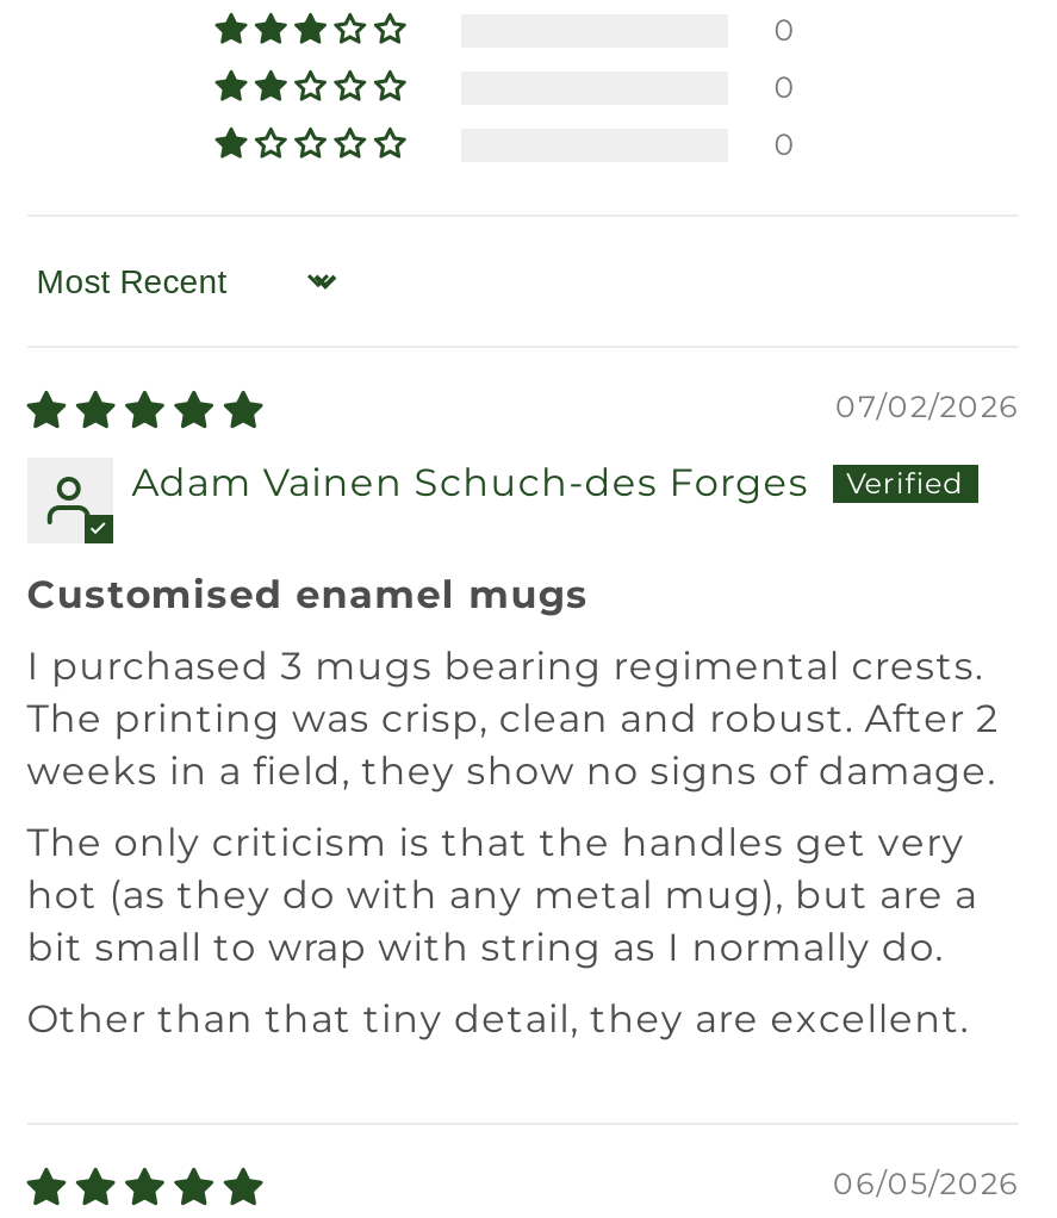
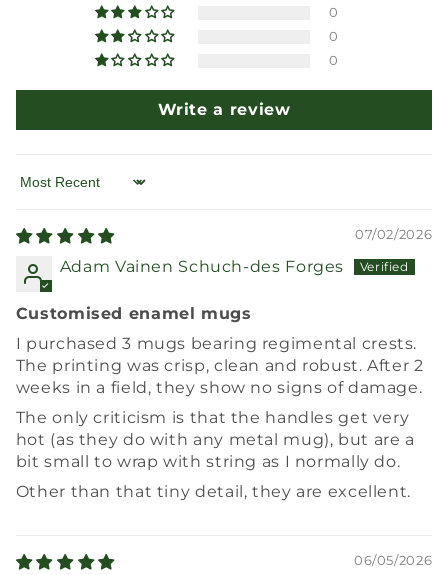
none -> [158,100,290,119] Write a review

